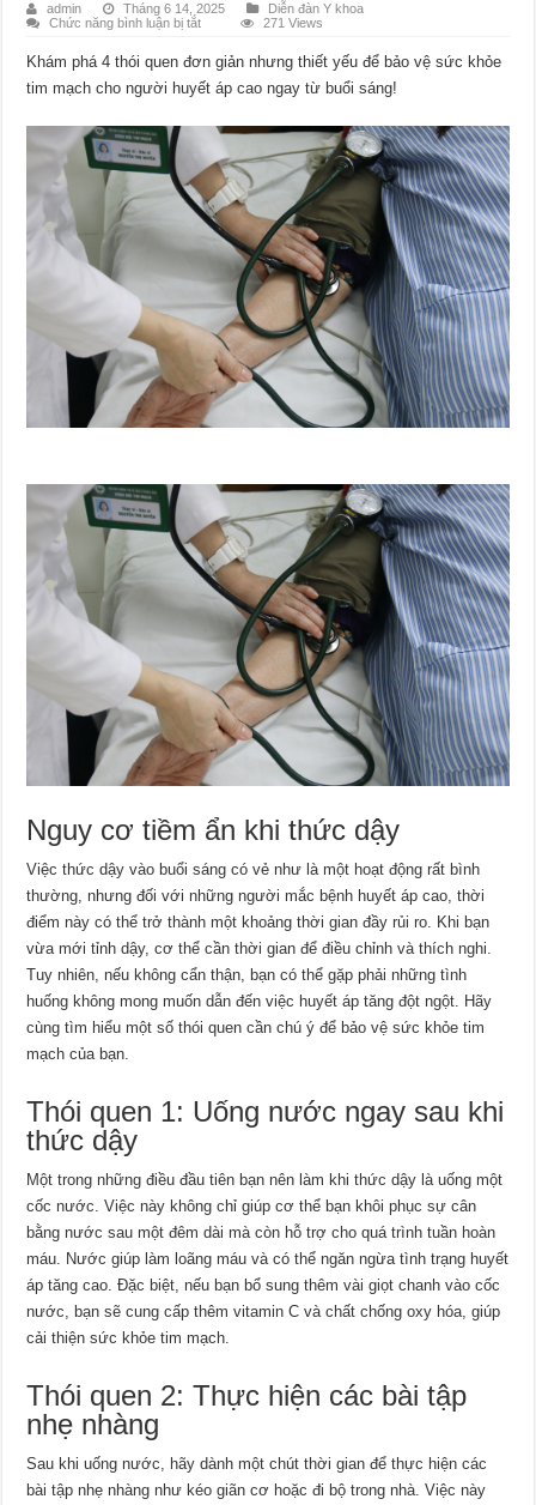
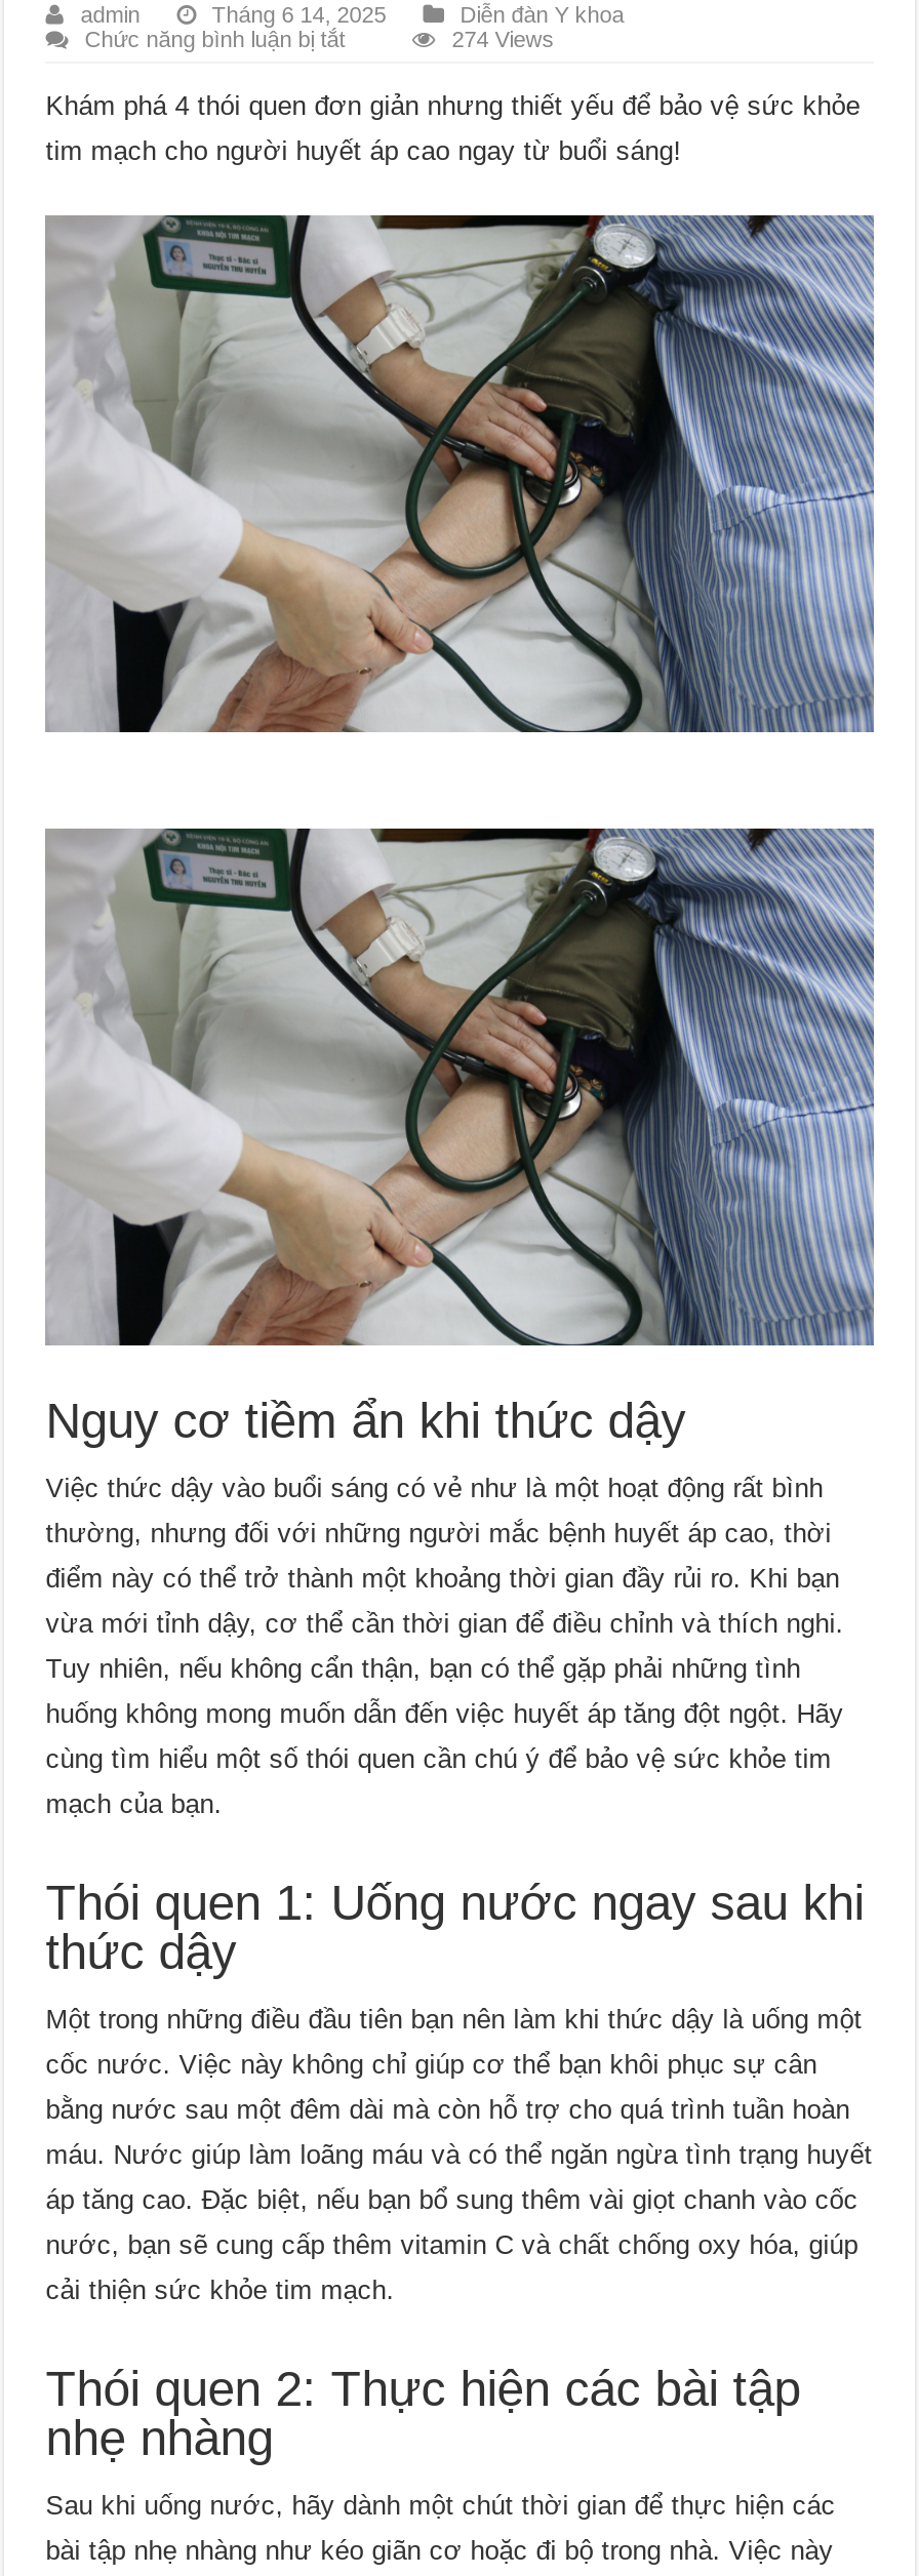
[263,16,323,30] 271 Views -> [452,27,554,51] 274 Views

